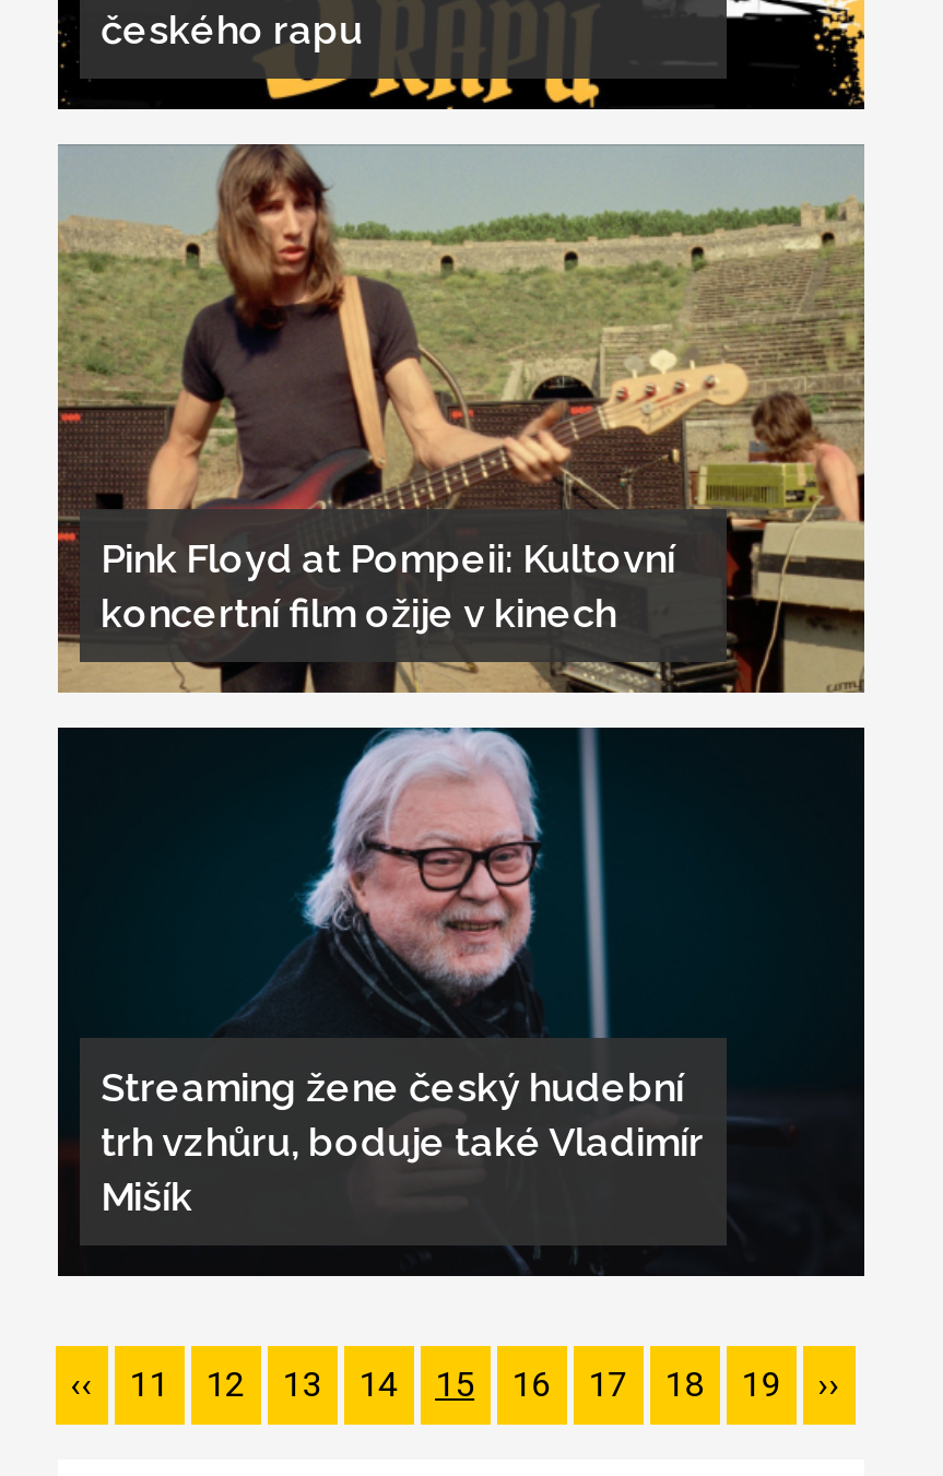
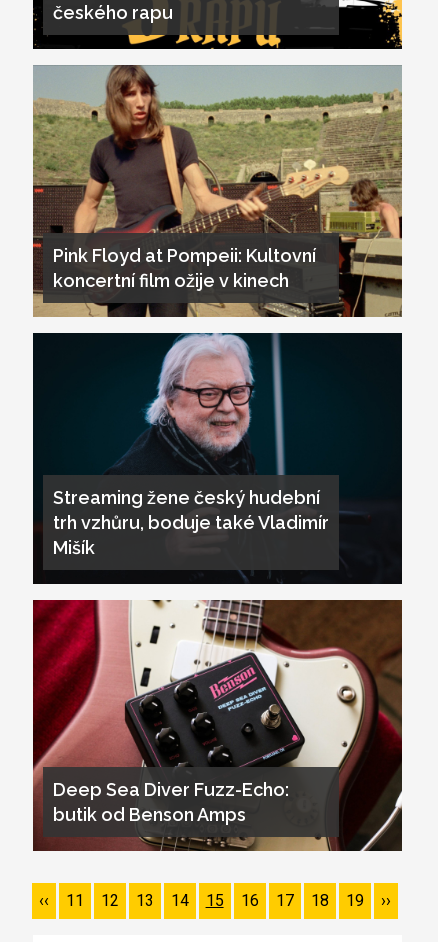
none -> [32,599,402,852] [image] | Deep Sea Diver Fuzz-Echo: | butik od Benson Amps

